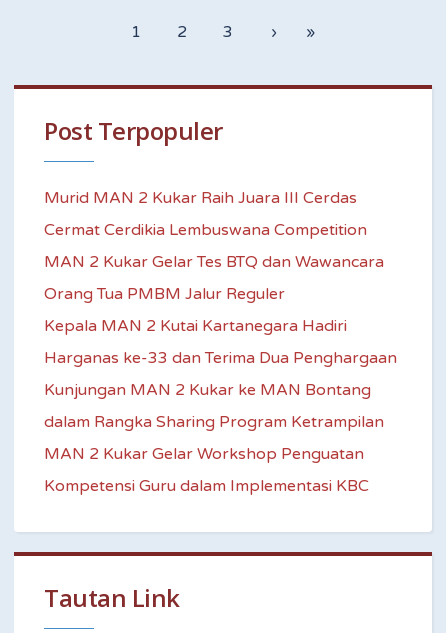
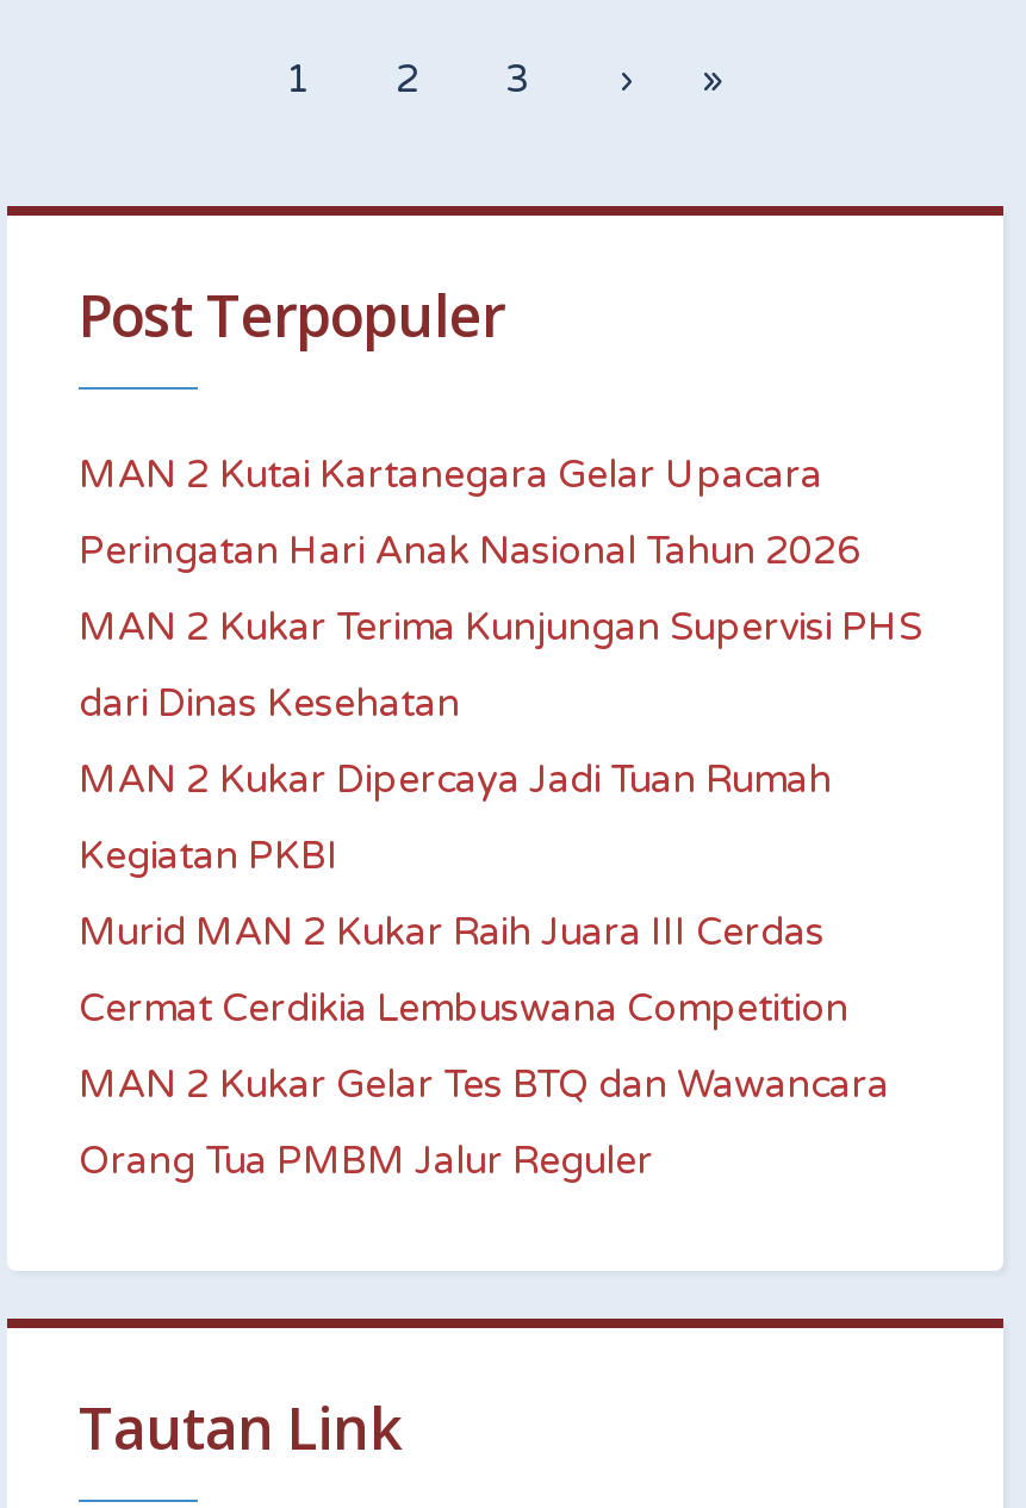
none -> [79,451,922,880] MAN 2 Kutai Kartanegara Gelar Upacara | Peringatan Hari Anak Nasional Tahun 2026 | MAN 2 Kukar Terima Kunjungan Supervisi PHS | dari Dinas Kesehatan | MAN 2 Kukar Dipercaya Jadi Tuan Rumah | Kegiatan PKBI
moved [44,188,384,304] -> [79,909,889,1185]: Murid MAN 2 Kukar Raih Juara III Cerdas | Cermat Cerdikia Lembuswana Competition | MAN 2 Kukar Gelar Tes BTQ dan Wawancara | Orang Tua PMBM Jalur Reguler
[44,316,397,496] Kepala MAN 2 Kutai Kartanegara Hadiri | Harganas ke-33 dan Terima Dua Penghargaan | Kunjungan MAN 2 Kukar ke MAN Bontang | dalam Rangka Sharing Program Ketrampilan | MAN 2 Kukar Gelar Workshop Penguatan | Kompetensi Guru dalam Implementasi KBC -> none

